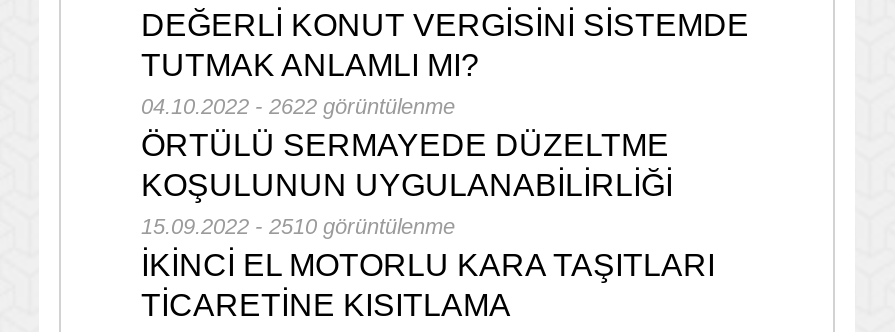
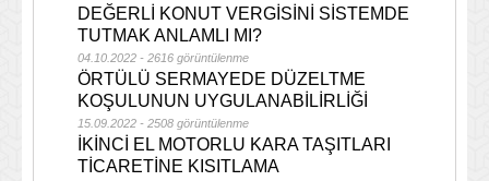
[141,95,455,119] 04.10.2022 - 2622 görüntülenme -> [77,52,249,65] 04.10.2022 - 2616 görüntülenme
[141,215,455,239] 15.09.2022 - 2510 görüntülenme -> [77,117,249,130] 15.09.2022 - 2508 görüntülenme

